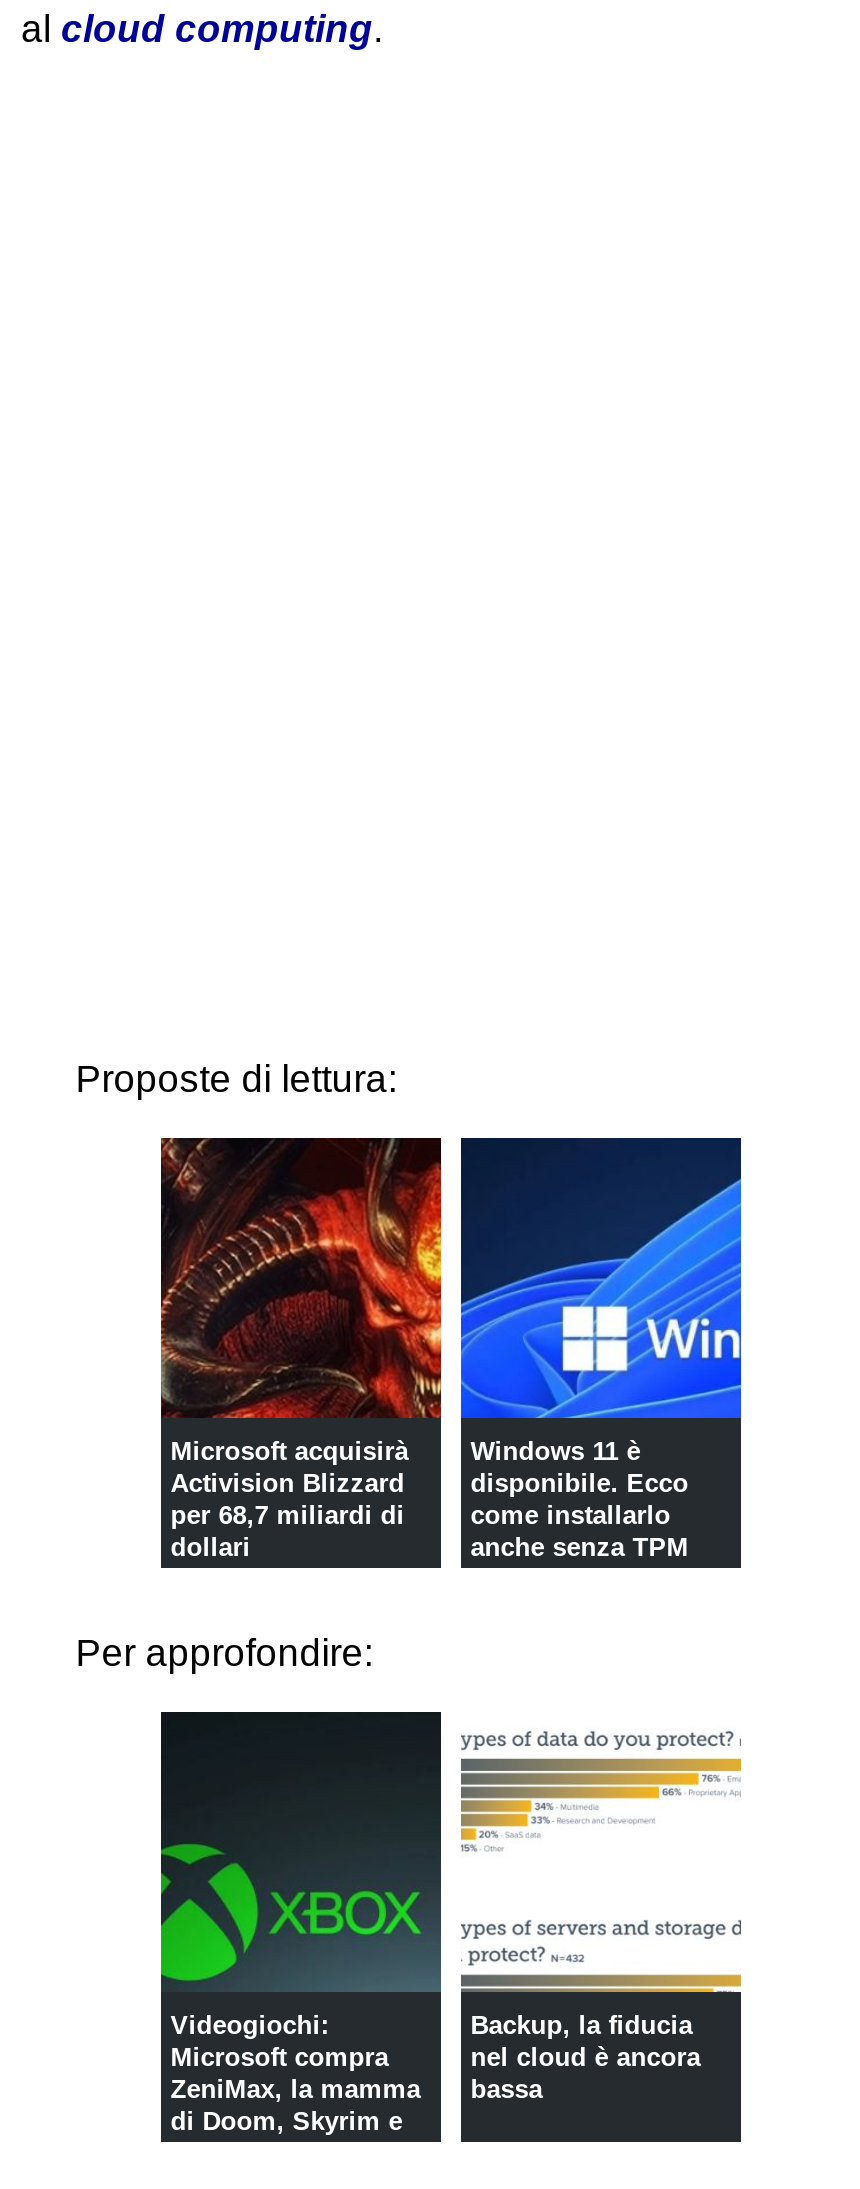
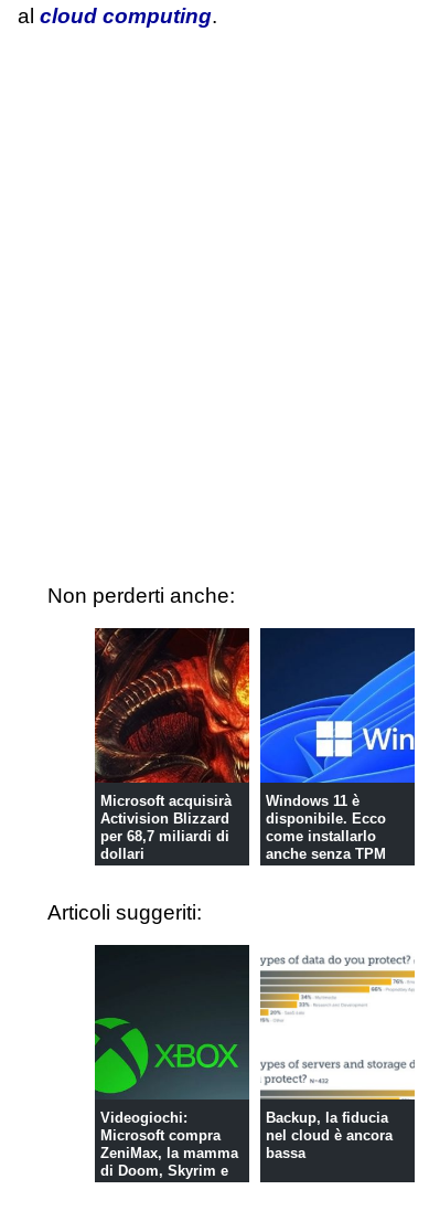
[75,1058,397,1100] Proposte di lettura: -> [48,584,235,607] Non perderti anche:
[75,1633,373,1675] Per approfondire: -> [48,901,202,924] Articoli suggeriti:

